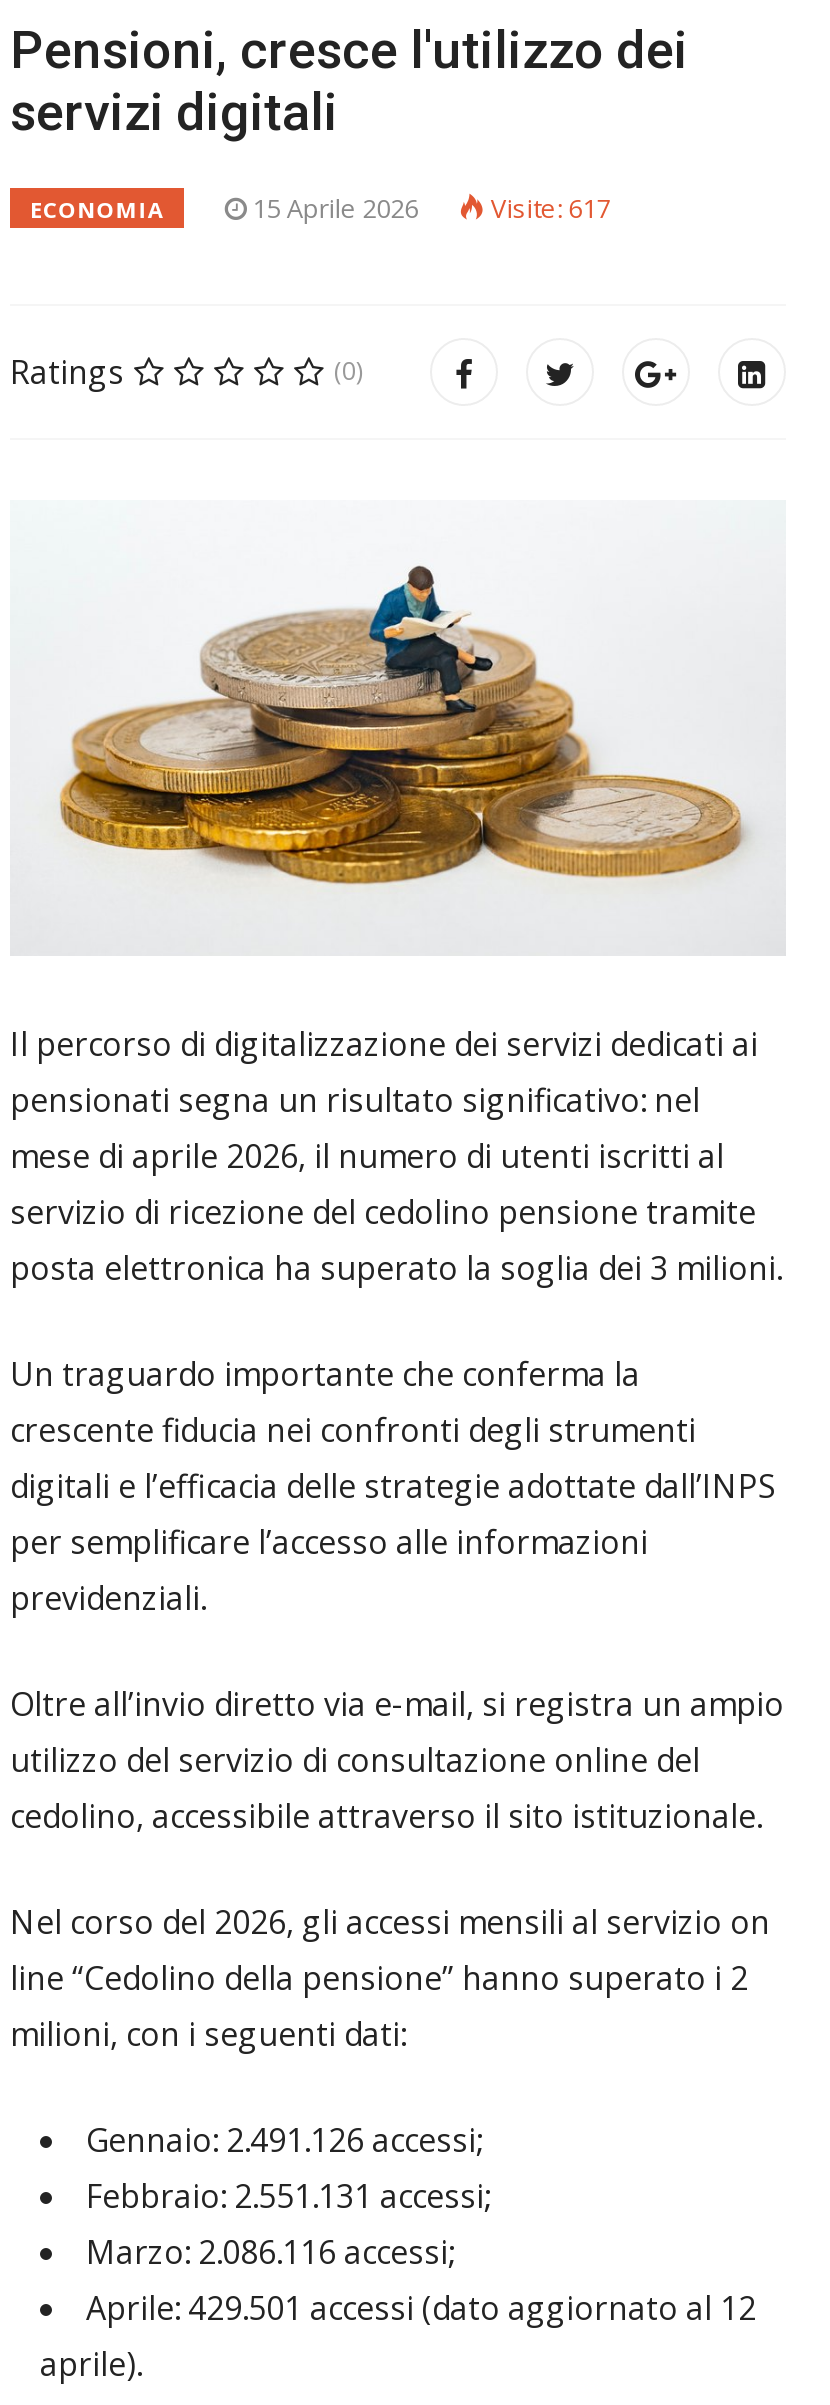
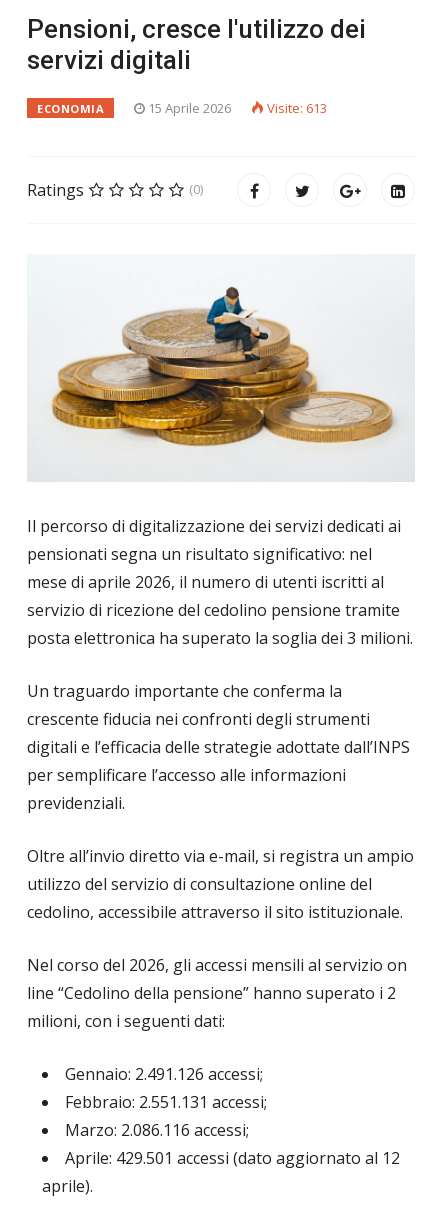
[253,190,611,226] 15 Aprile 2026 Visite: 617 -> [148,99,327,117] 15 Aprile 2026 Visite: 613

